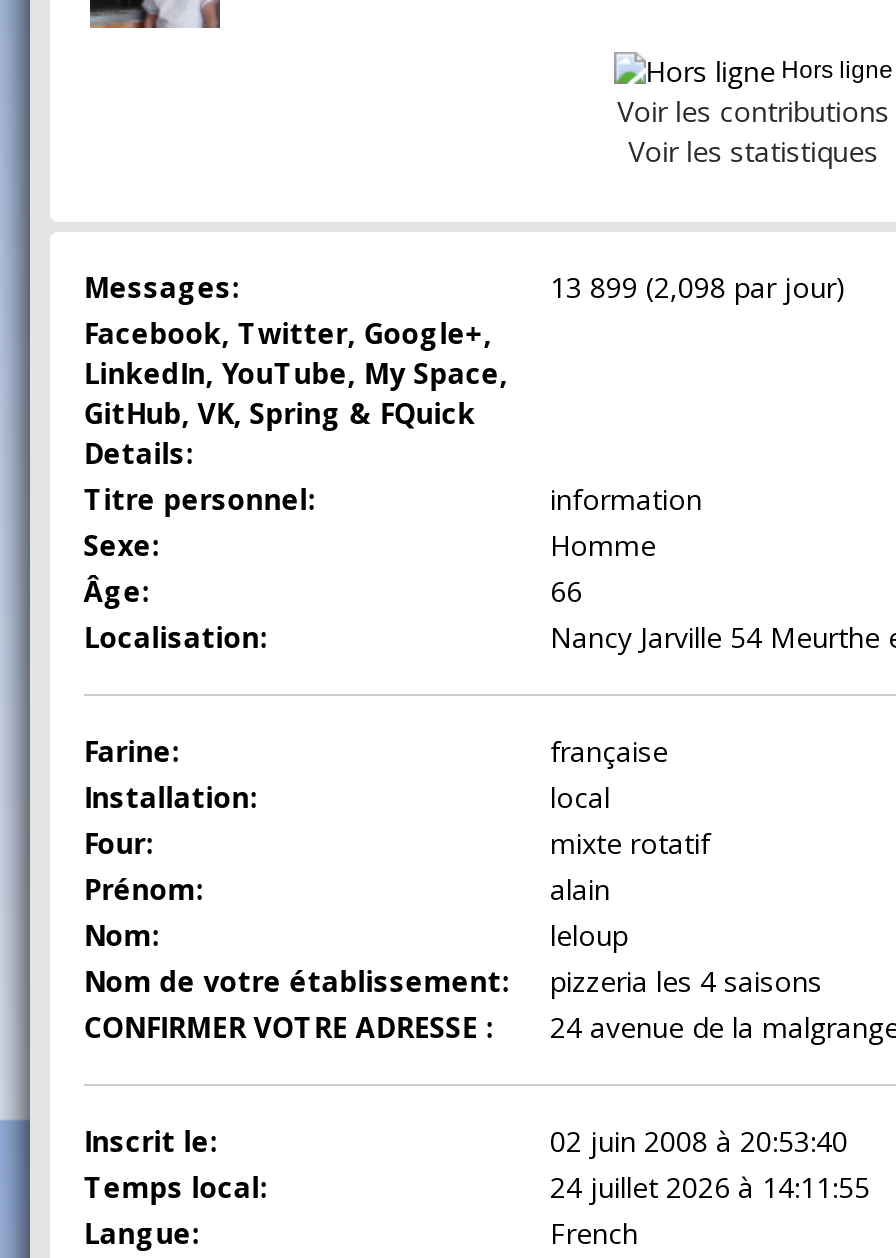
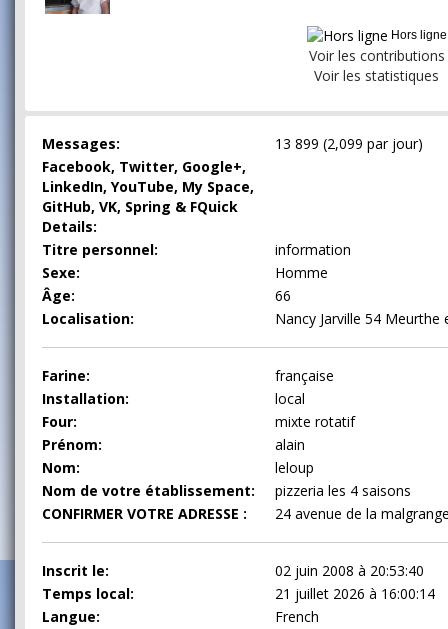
[550,268,846,306] 13 899 (2,098 par jour) -> [275,134,423,153] 13 899 (2,099 par jour)
[550,1168,870,1206] 24 juillet 2026 à 14:11:55 -> [275,584,435,603] 21 juillet 2026 à 16:00:14

